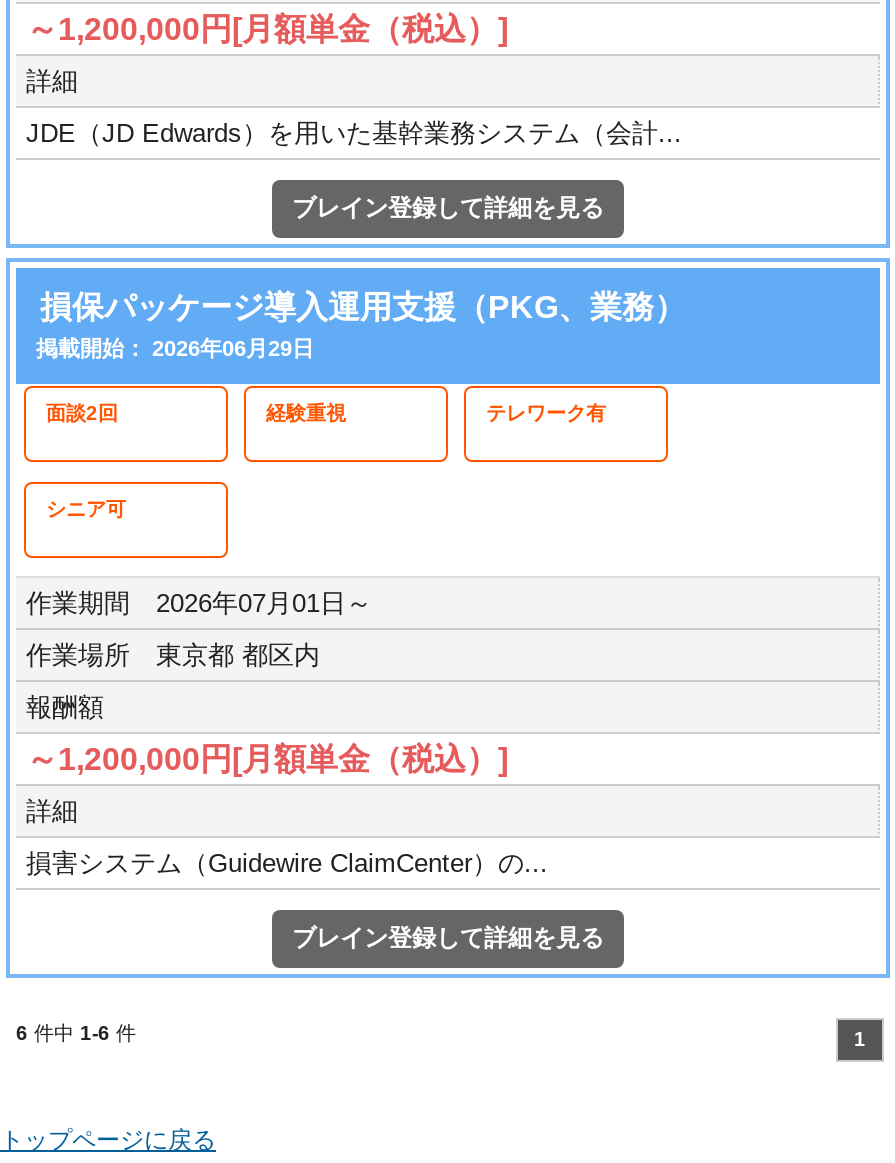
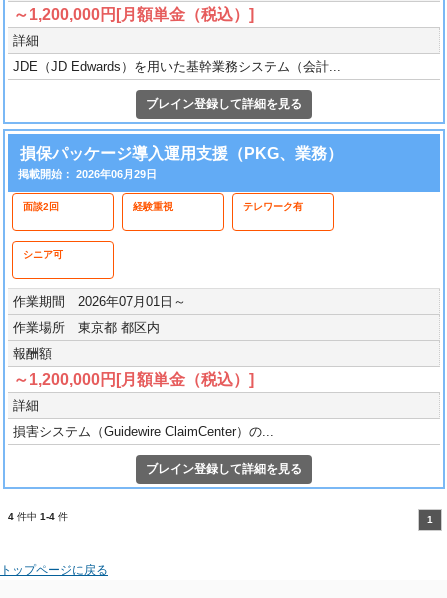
[16,1022,136,1044] 6件中1-6件 -> [8,511,68,522] 4件中1-4件

